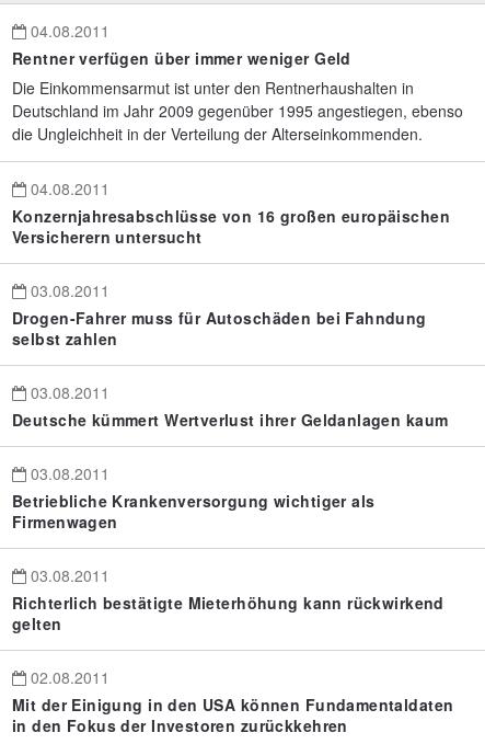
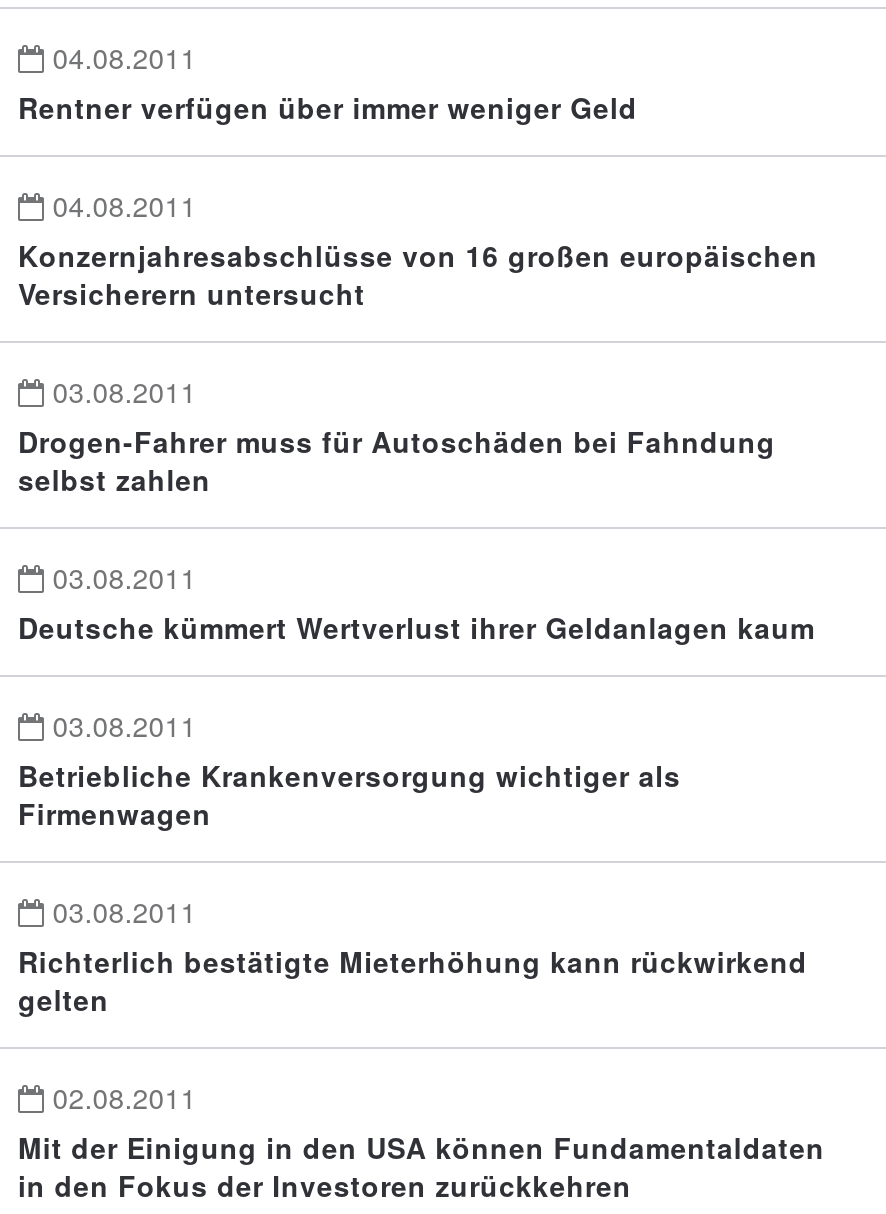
[12,77,463,145] Die Einkommensarmut ist unter den Rentnerhaushalten in | Deutschland im Jahr 2009 gegenüber 1995 angestiegen, ebenso | die Ungleichheit in der Verteilung der Alterseinkommenden. -> none

